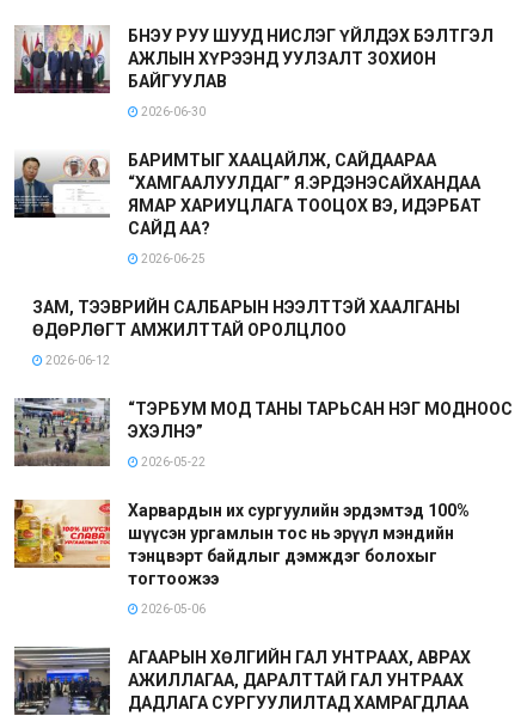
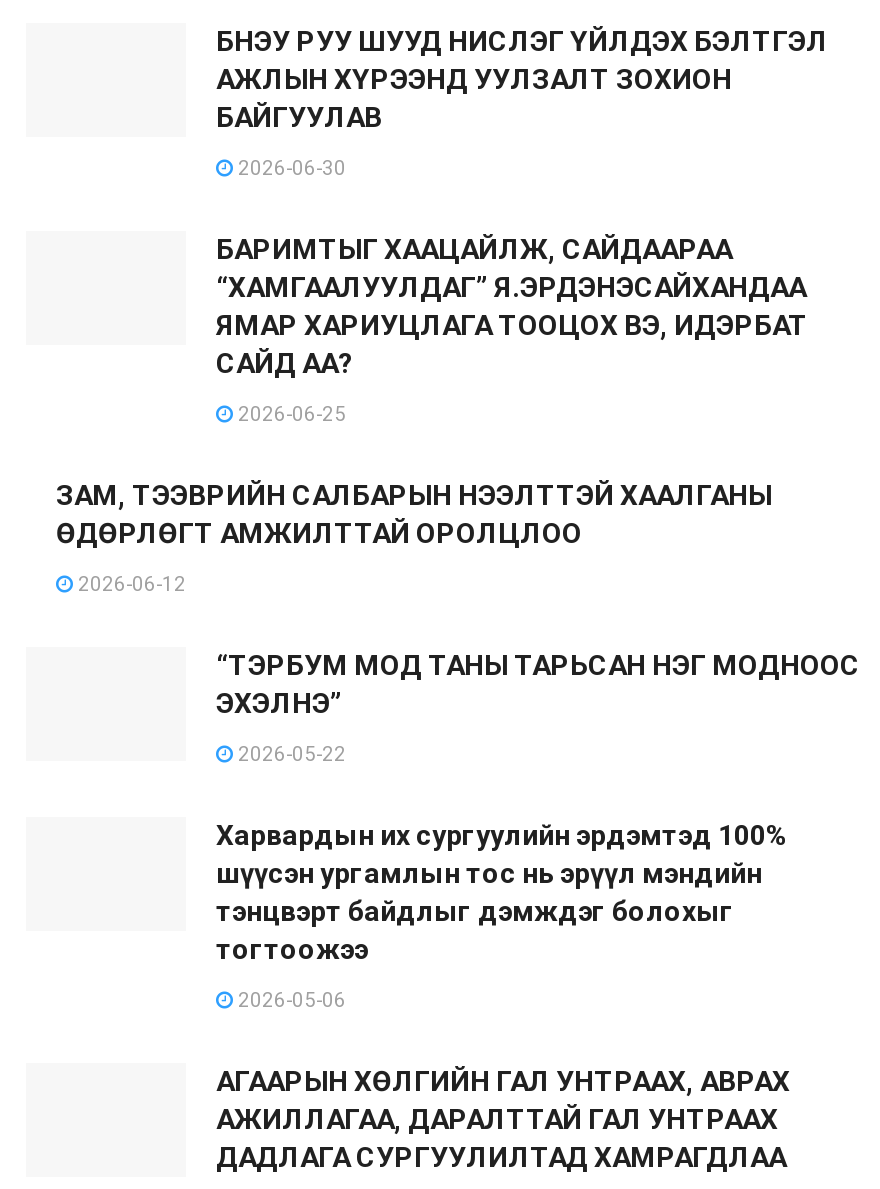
[13,24,111,94] [image] -> none
[13,155,111,219] [image] -> none
[13,397,111,467] [image] -> none
[13,498,111,569] [image] -> none
[13,645,111,716] [image] -> none

